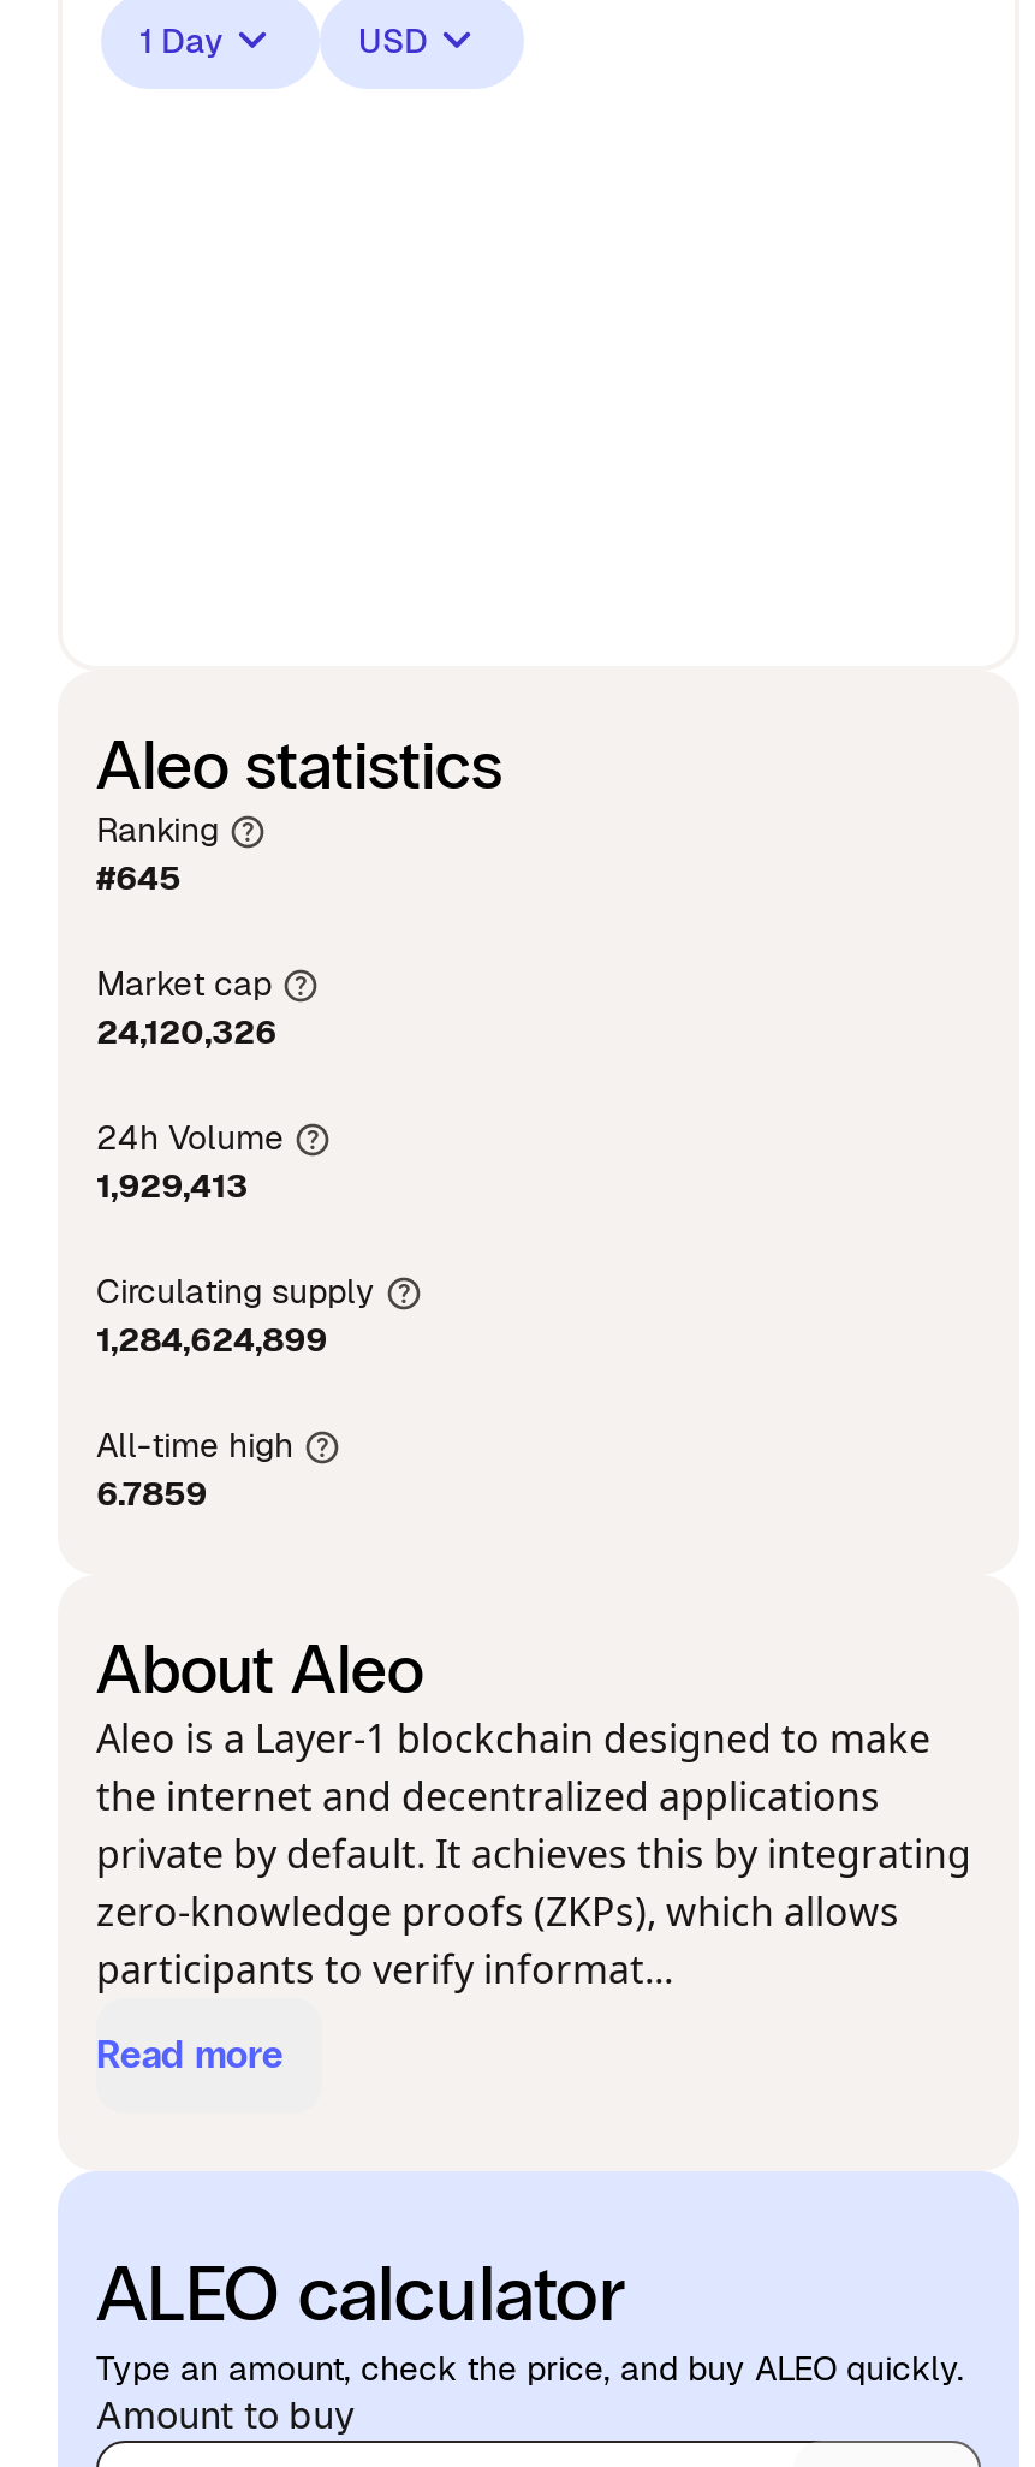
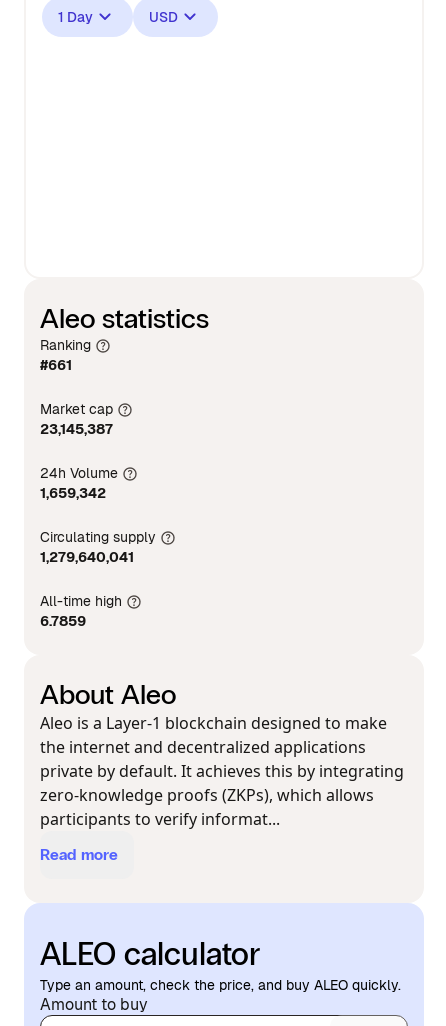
[96,856,180,899] #645 -> [40,356,72,374] #661
[96,1010,276,1053] 24,120,326 -> [40,420,113,438] 23,145,387
[96,1164,248,1207] 1,929,413 -> [40,484,106,502] 1,659,342
[96,1318,327,1361] 1,284,624,899 -> [40,548,134,566] 1,279,640,041

